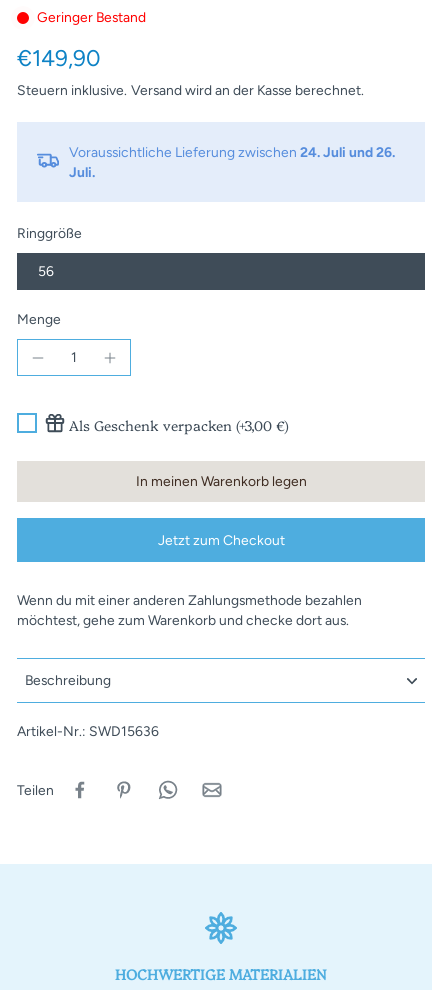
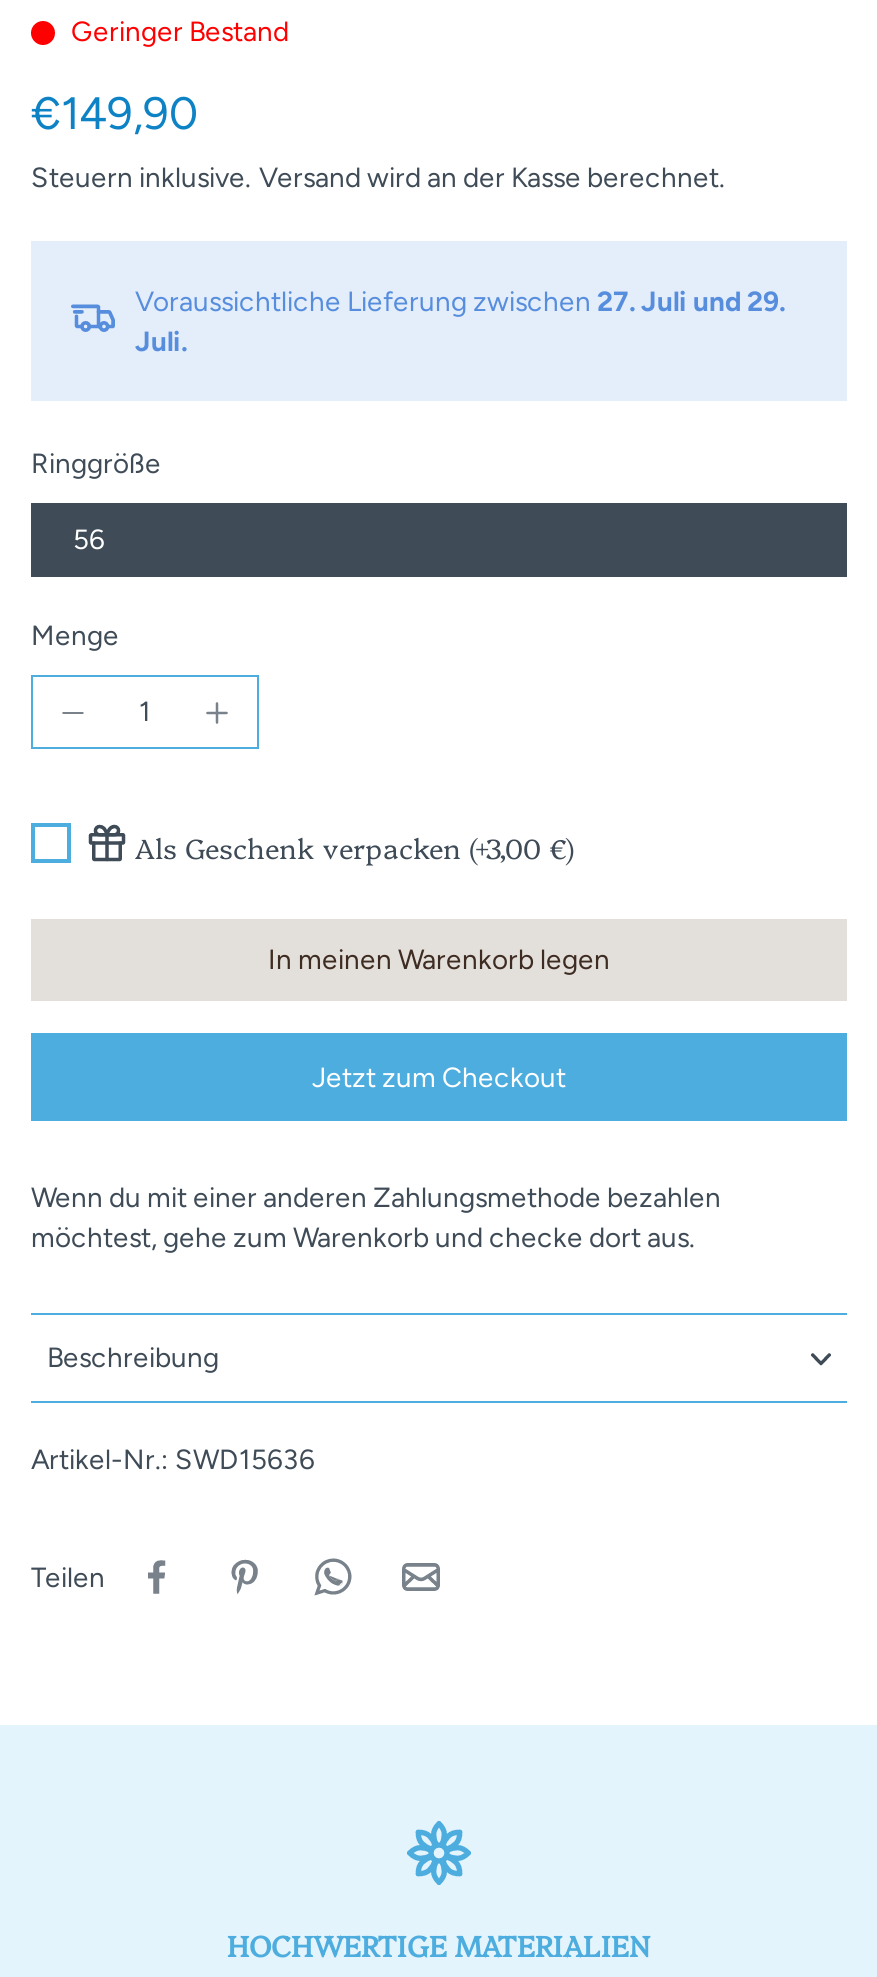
[69,144,395,160] Voraussichtliche Lieferung zwischen 24. Juli und 26. -> [135,286,785,318] Voraussichtliche Lieferung zwischen 27. Juli und 29.

